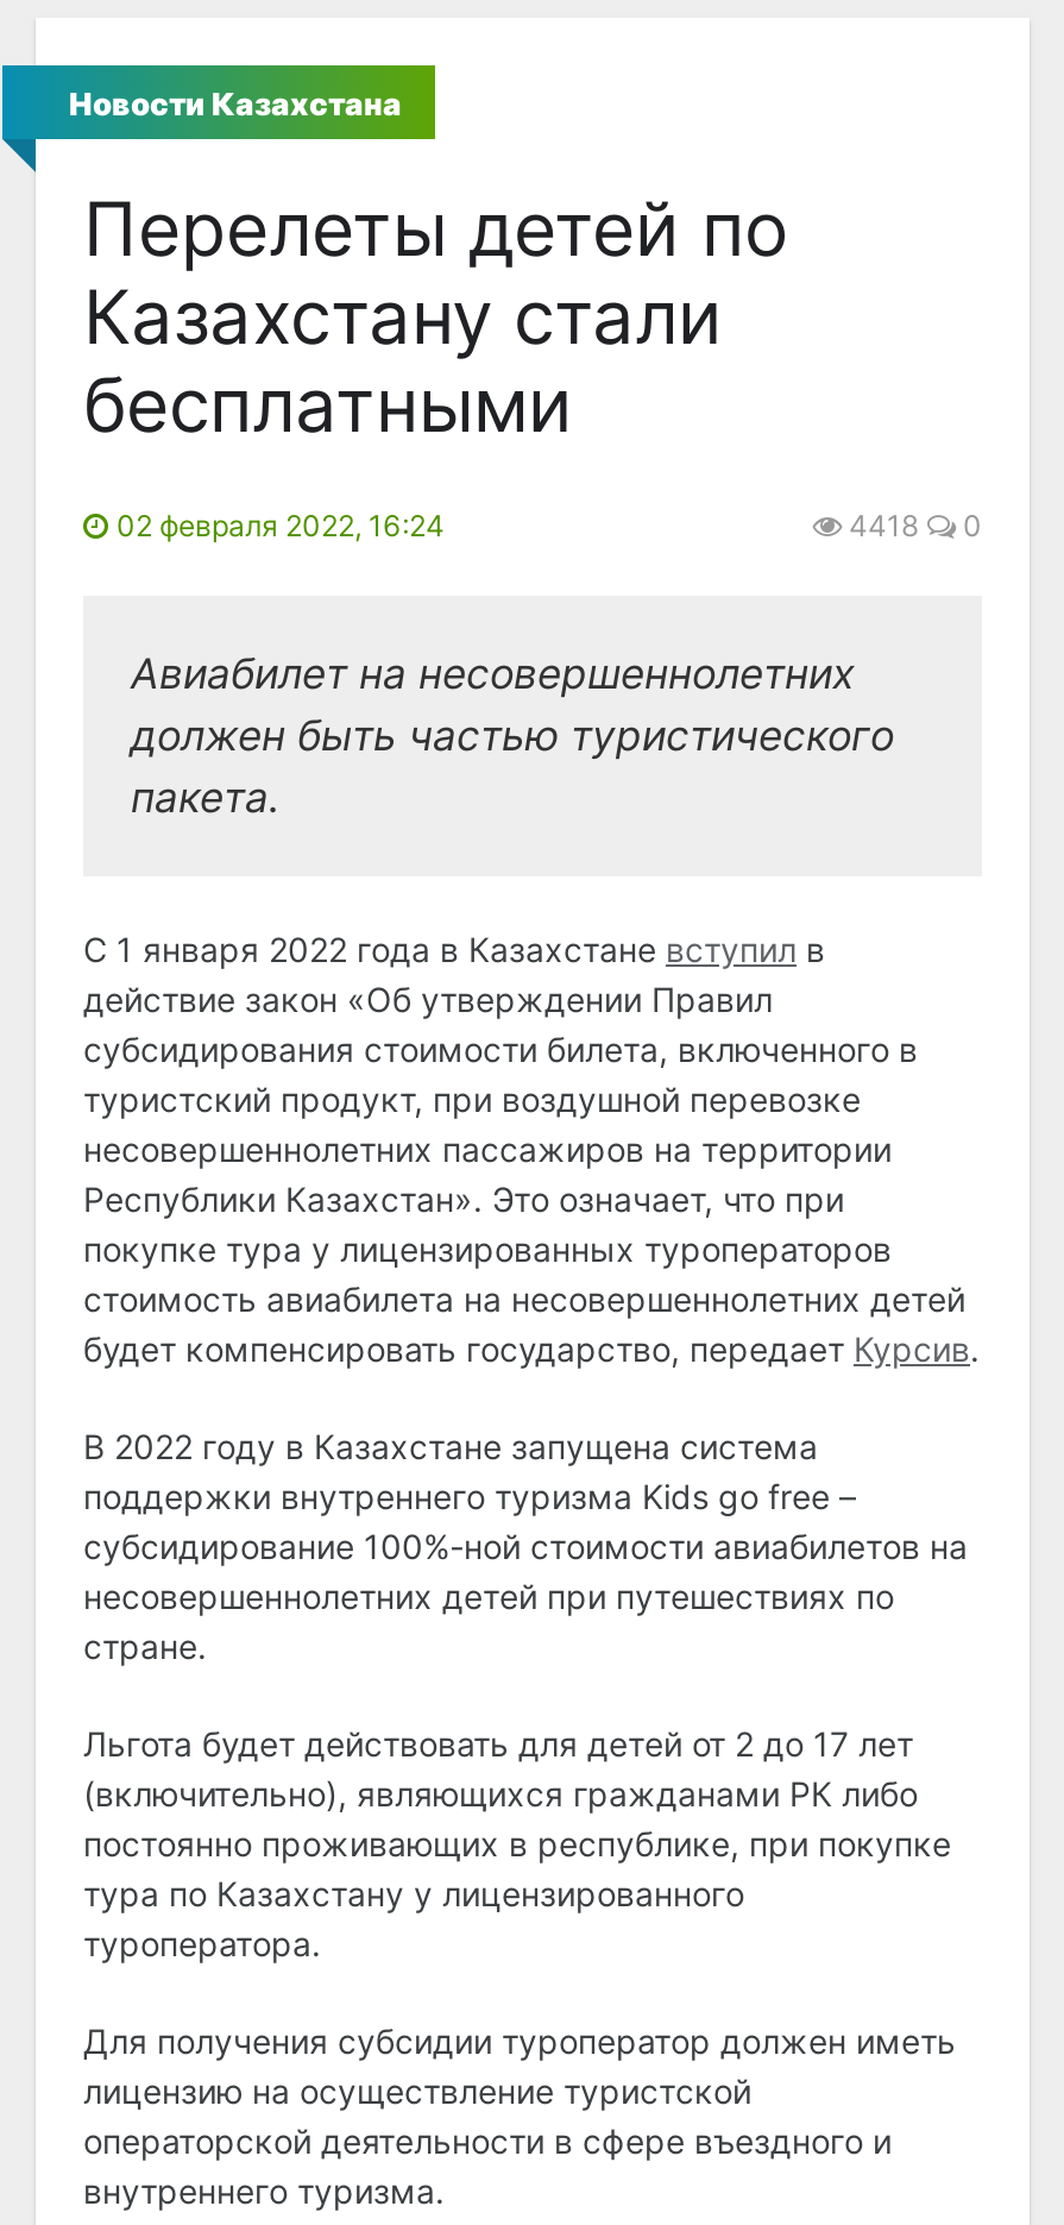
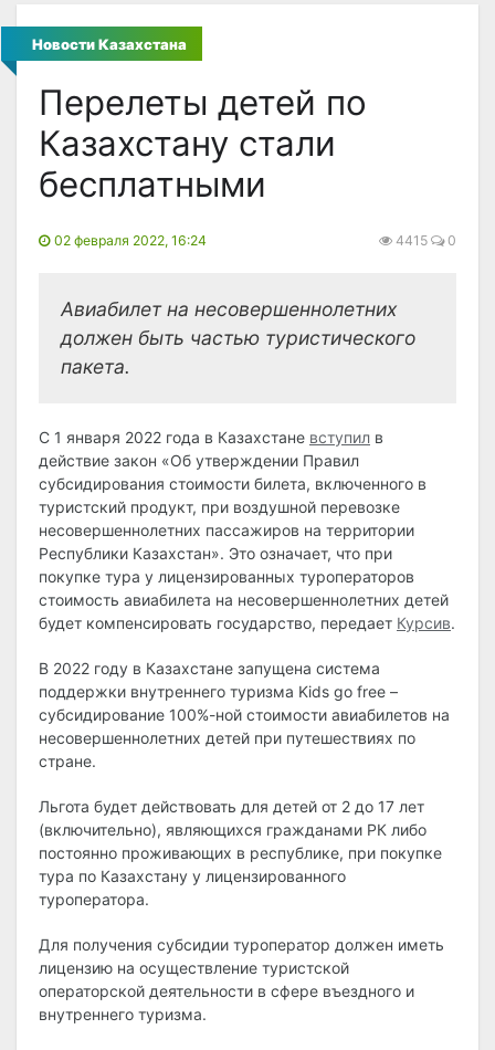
[842,508,982,544] 4418 0 -> [392,232,456,249] 4415 0

